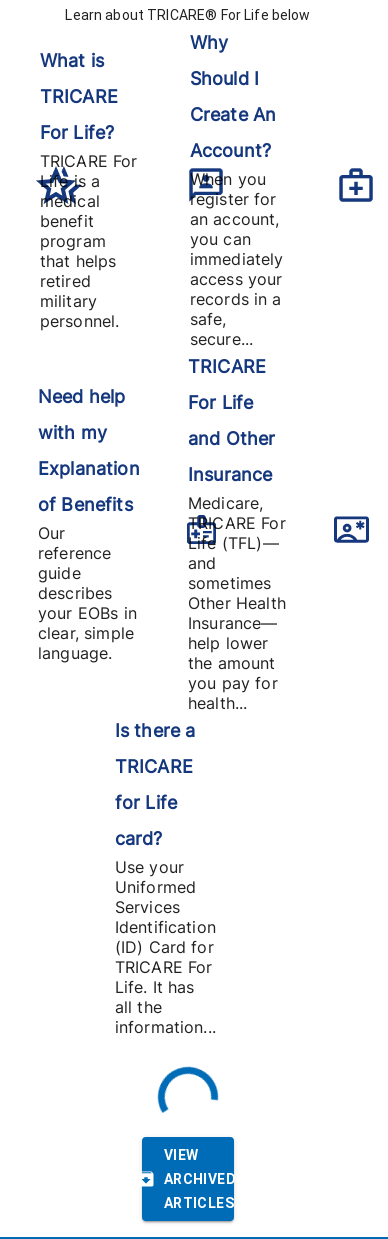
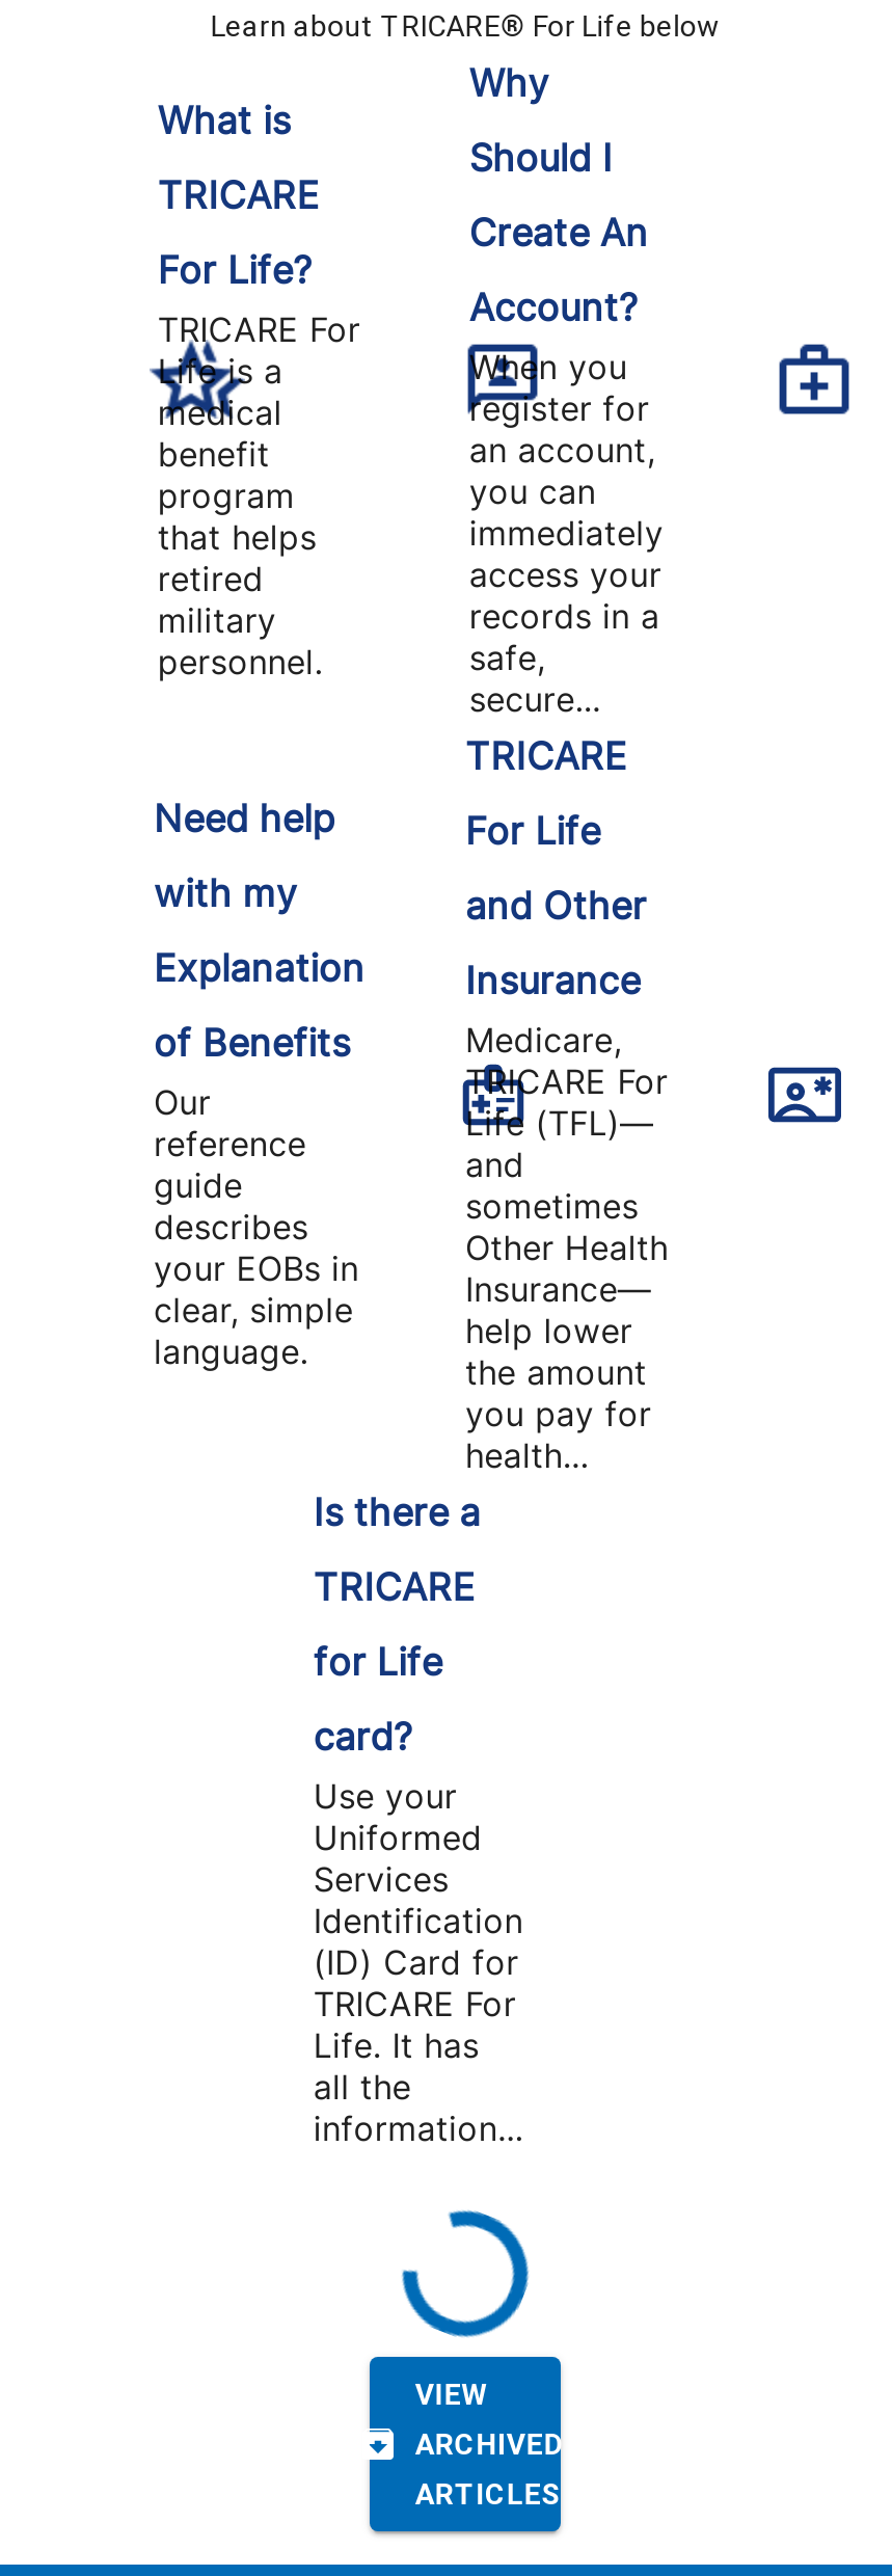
[157,1068,218,1127] [image] -> [403,2216,530,2338] [image]

